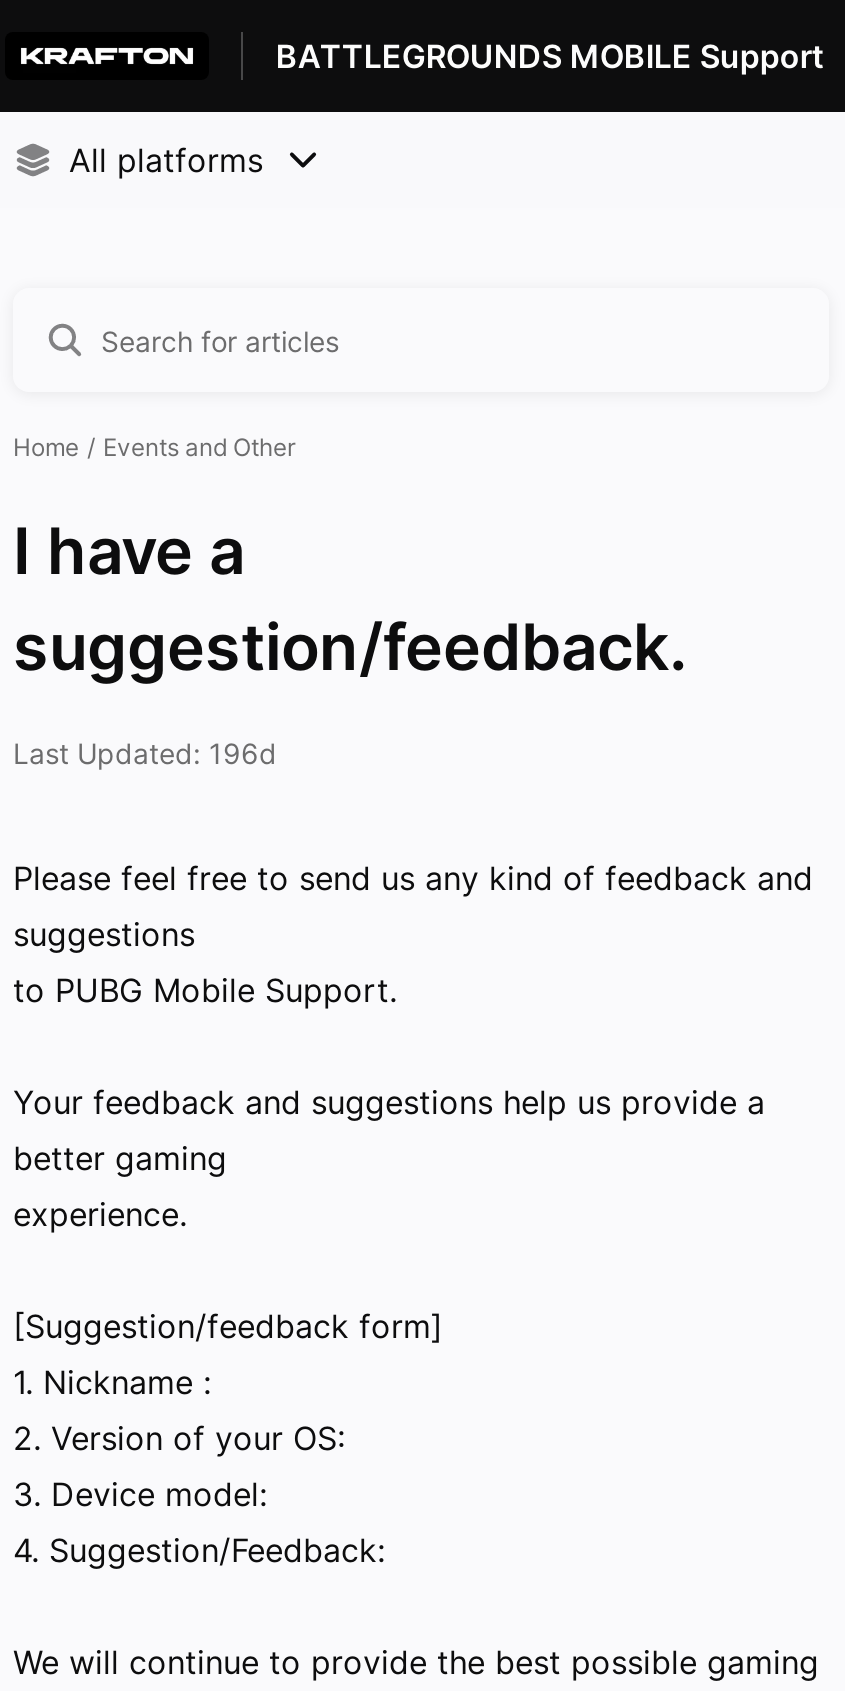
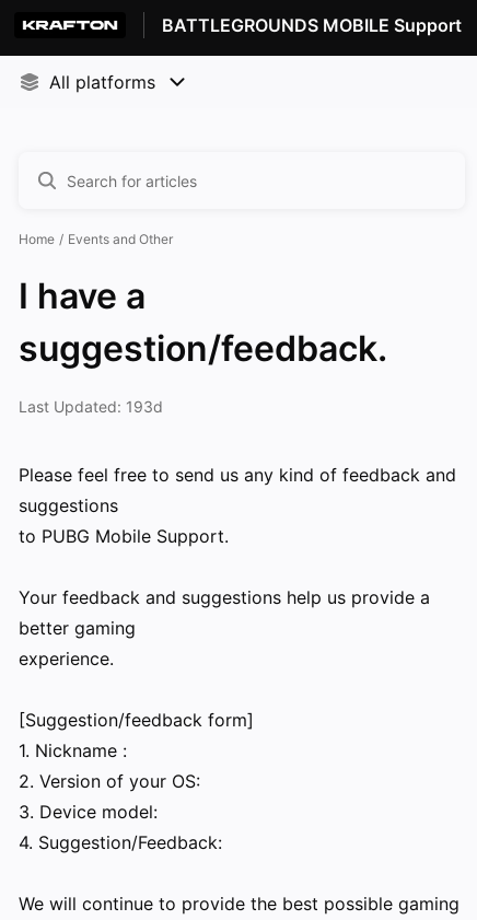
[13,736,277,770] Last Updated: 196d -> [19,397,163,416] Last Updated: 193d

